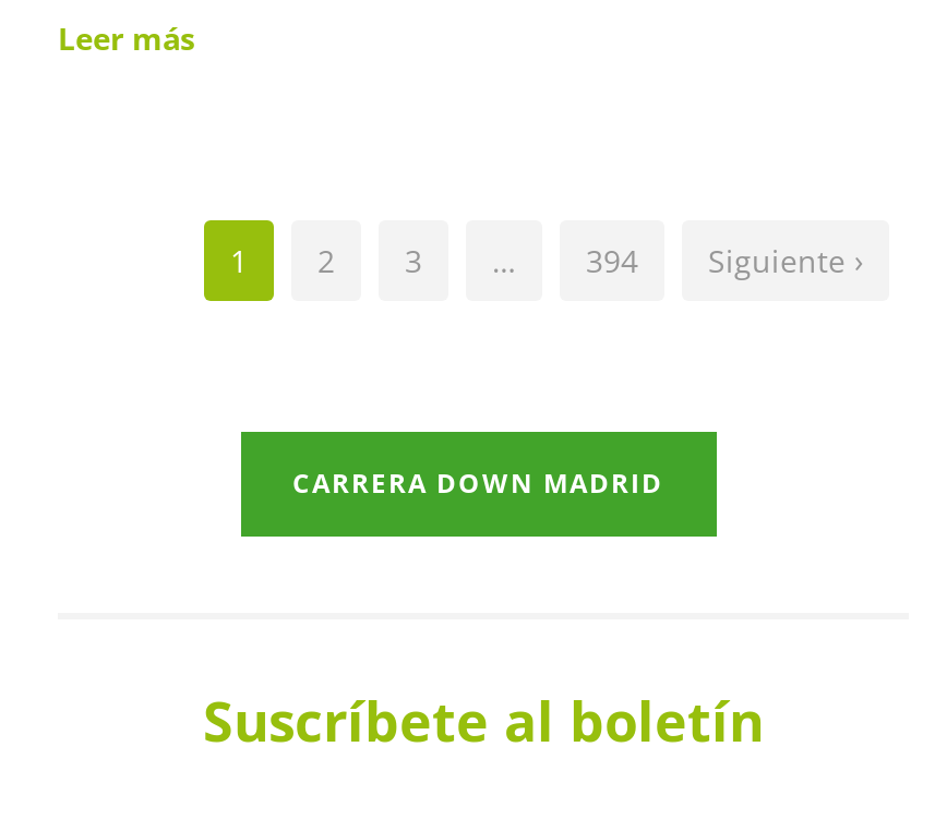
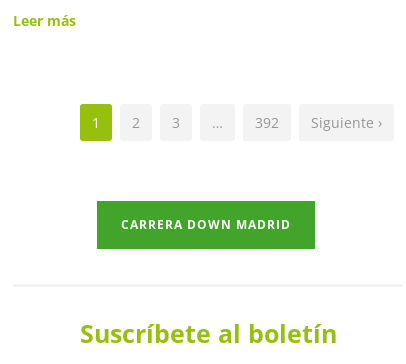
[586,240,638,282] 394 -> [255,113,279,132] 392

